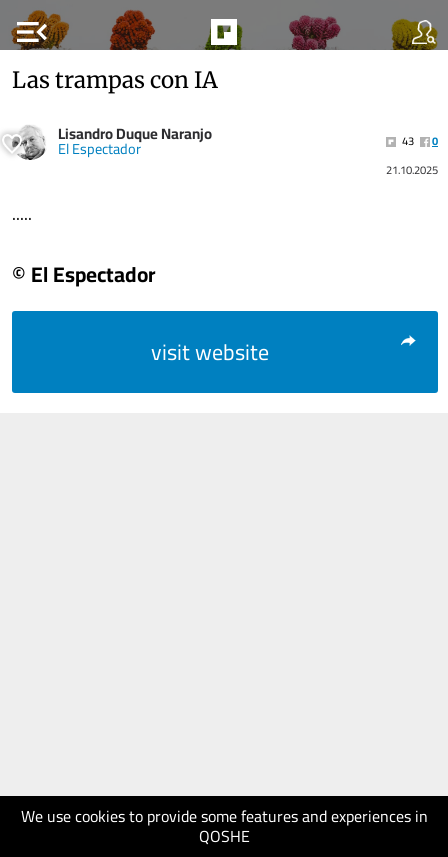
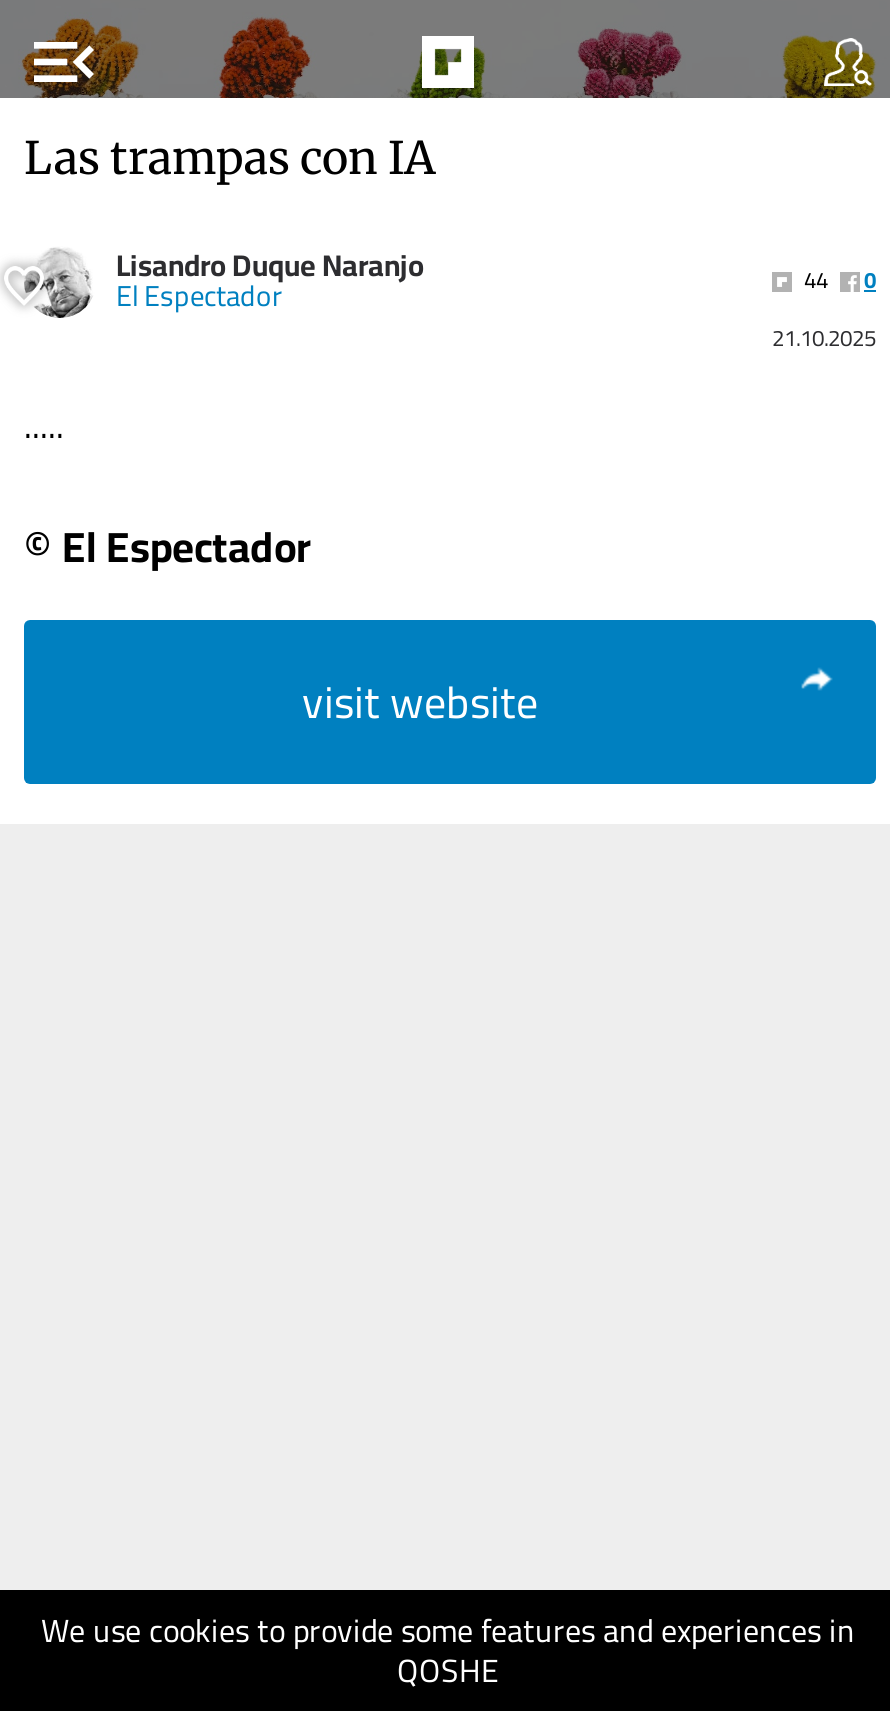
[402,130,438,151] 43 0 -> [804,258,876,300] 44 0

